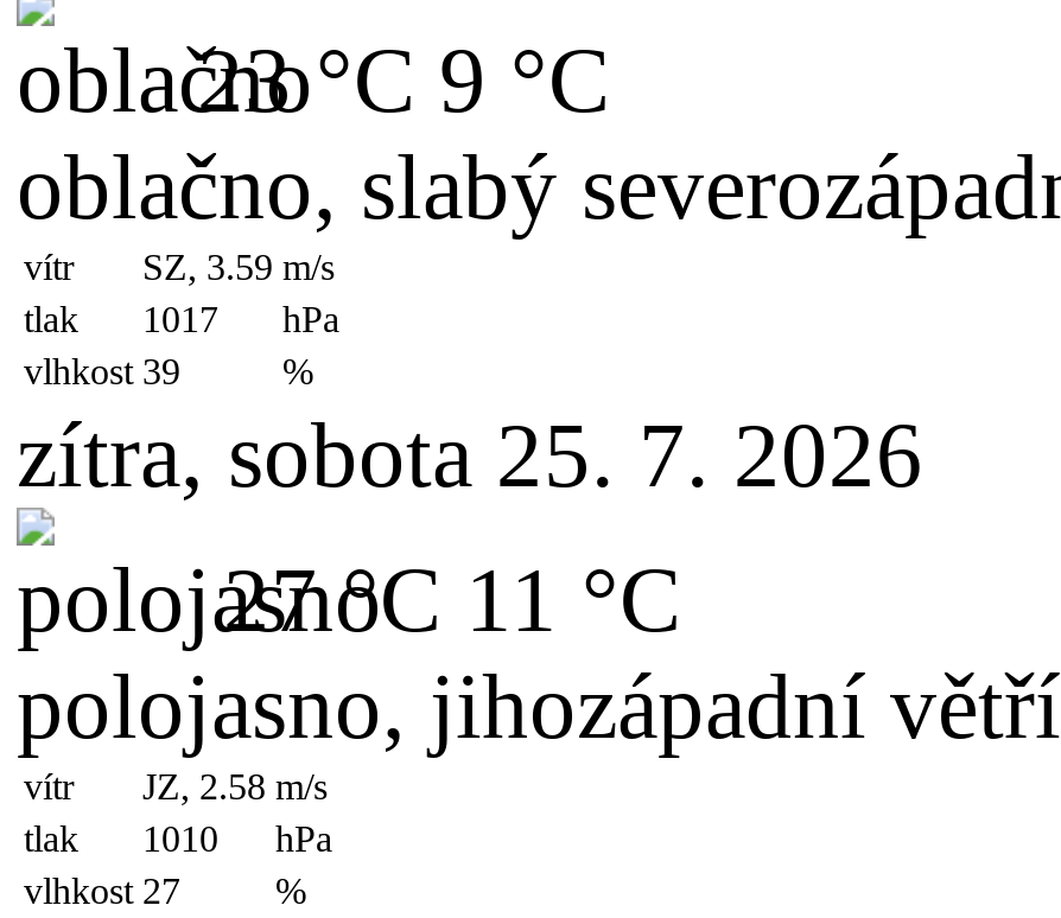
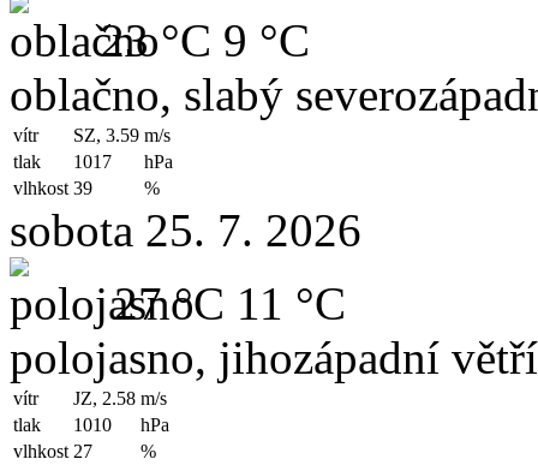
[17,404,923,506] zítra, sobota 25. 7. 2026 -> [10,205,361,256] sobota 25. 7. 2026

